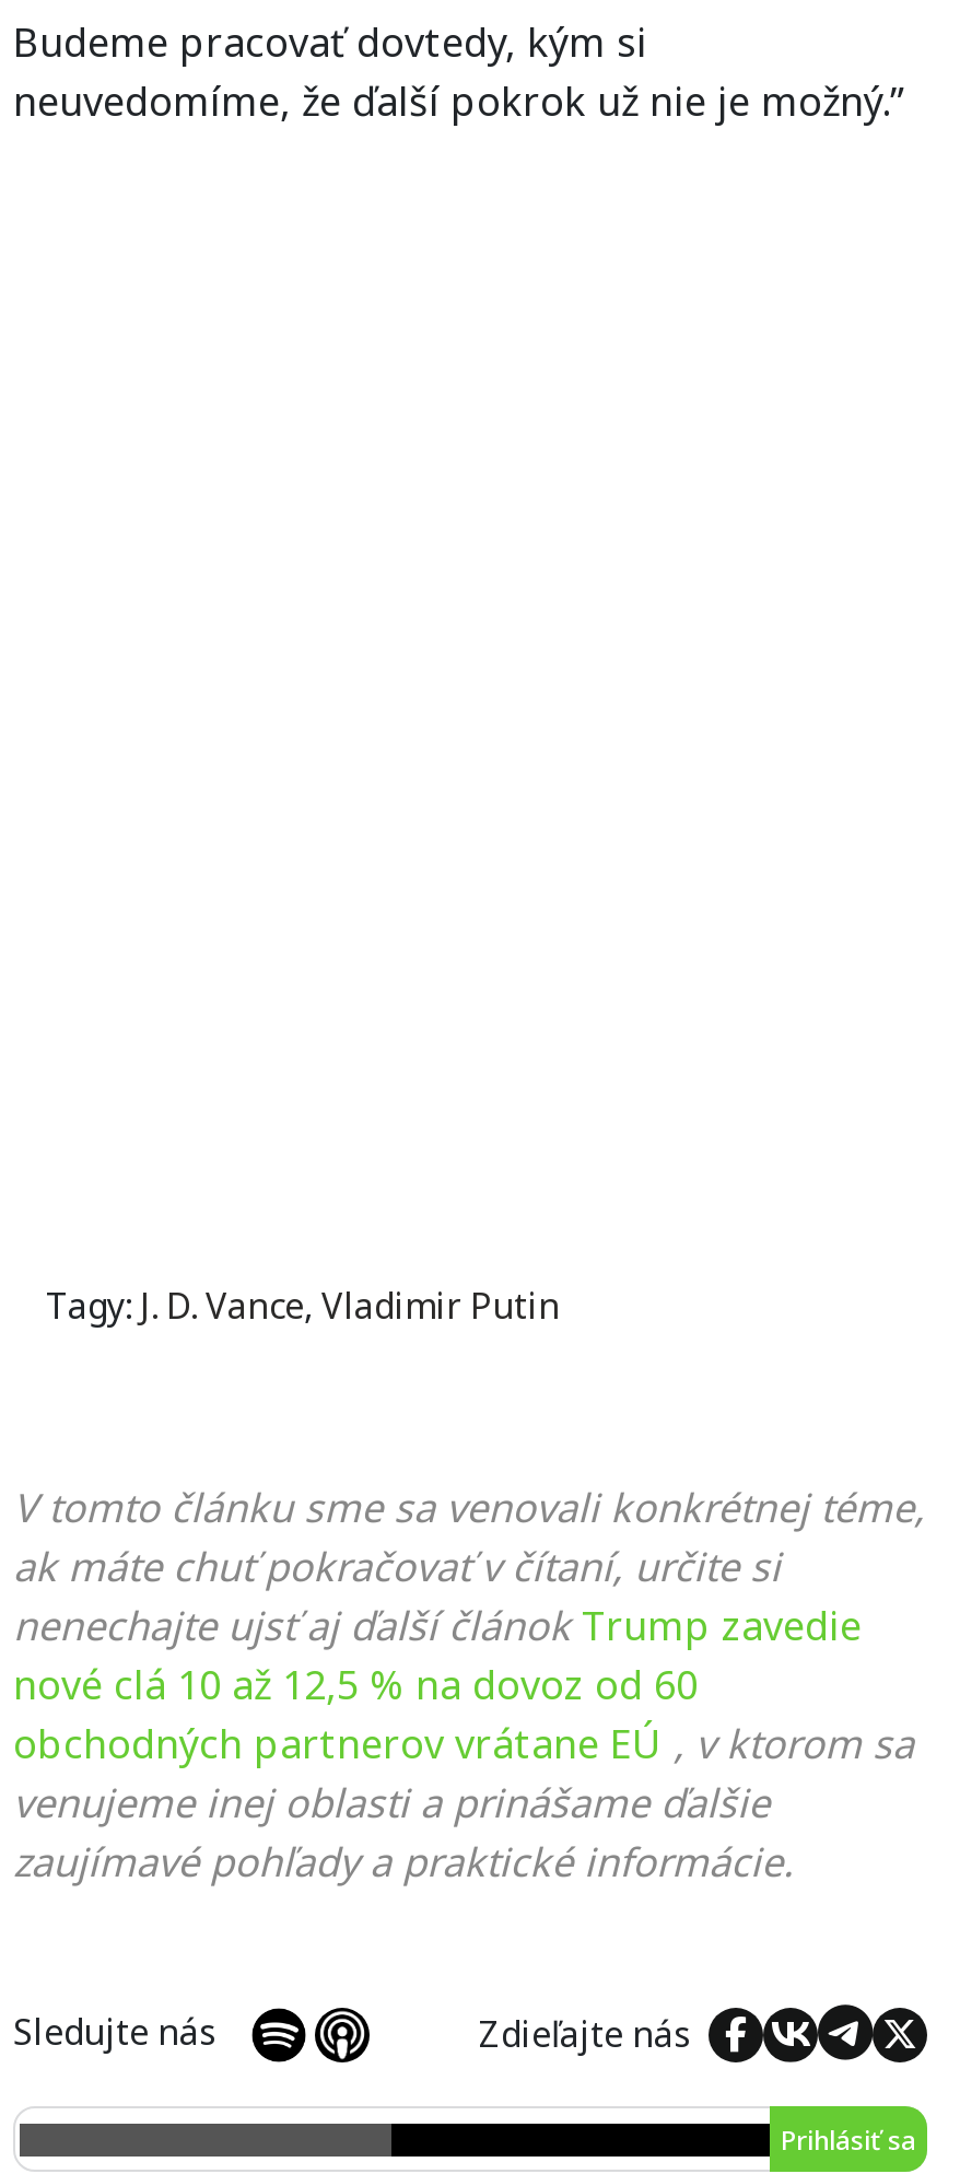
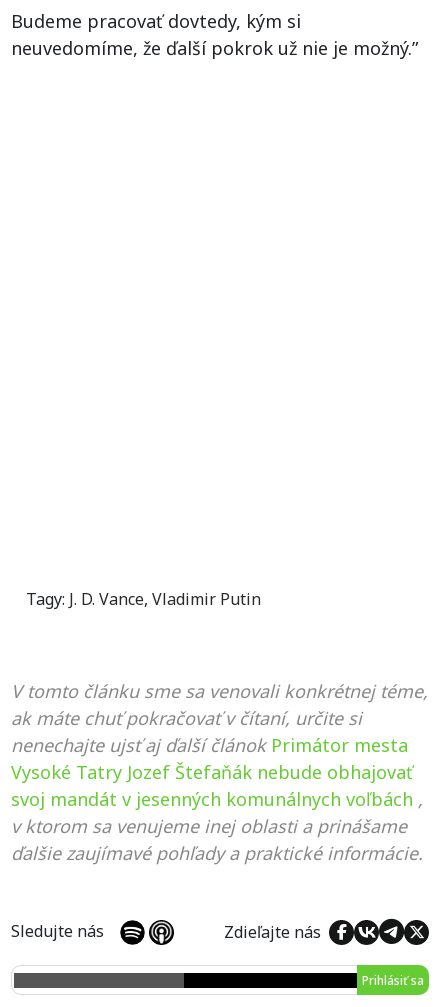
[13,1599,914,1887] nenechajte ujsť aj ďalší článok Trump zavedie | nové clá 10 až 12,5 % na dovoz od 60 | obchodných partnerov vrátane EÚ , v ktorom sa | venujeme inej oblasti a prinášame ďalšie | zaujímavé pohľady a praktické informácie. -> [11,733,423,865] nenechajte ujsť aj ďalší článok Primátor mesta | Vysoké Tatry Jozef Štefaňák nebude obhajovať | svoj mandát v jesenných komunálnych voľbách , | v ktorom sa venujeme inej oblasti a prinášame | ďalšie zaujímavé pohľady a praktické informácie.

